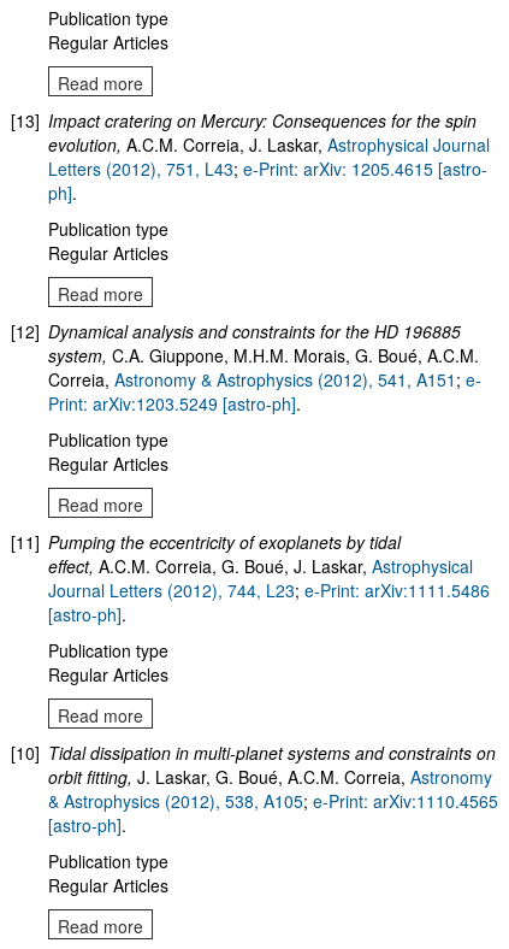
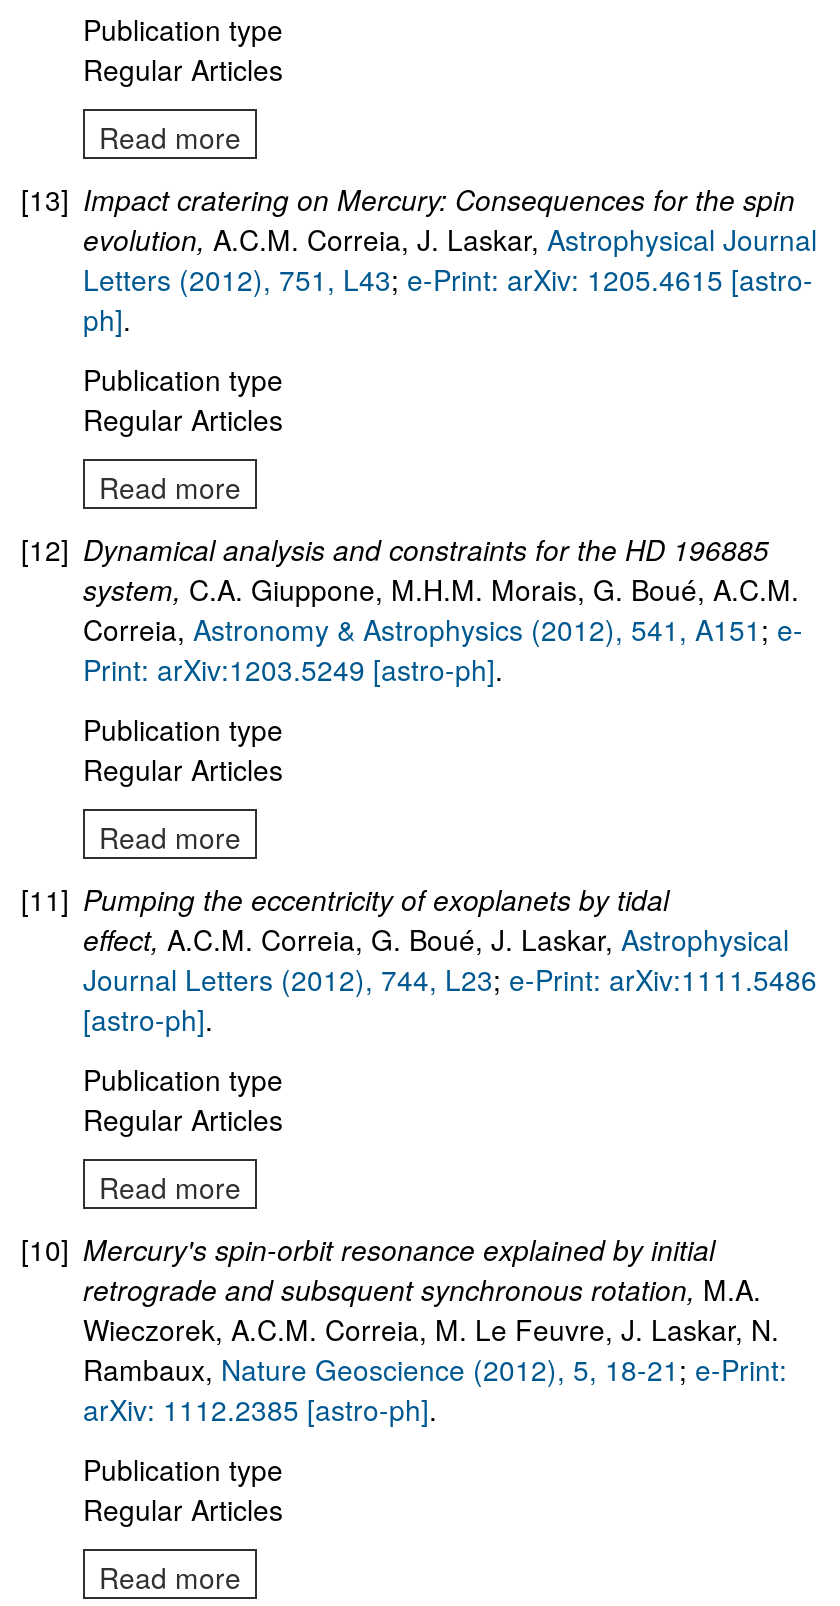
[11,741,498,837] [10] Tidal dissipation in multi-planet systems and constraints on | orbit fitting, J. Laskar, G. Boué, A.C.M. Correia, Astronomy | & Astrophysics (2012), 538, A105; e-Print: arXiv:1110.4565 | [astro-ph]. -> [21,1229,787,1429] [10] Mercury's spin-orbit resonance explained by initial | retrograde and subsquent synchronous rotation, M.A. | Wieczorek, A.C.M. Correia, M. Le Feuvre, J. Laskar, N. | Rambaux, Nature Geoscience (2012), 5, 18-21; e-Print: | arXiv: 1112.2385 [astro-ph].

